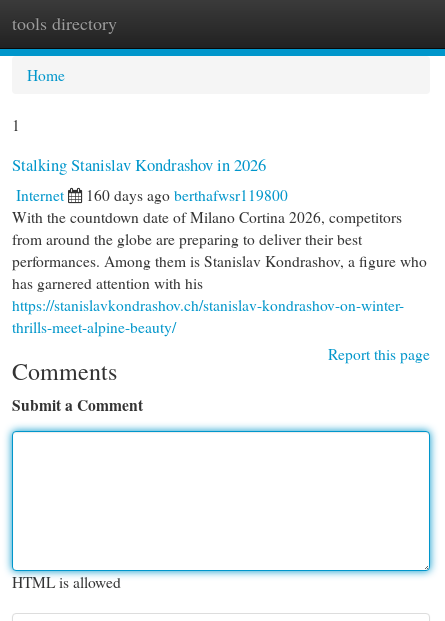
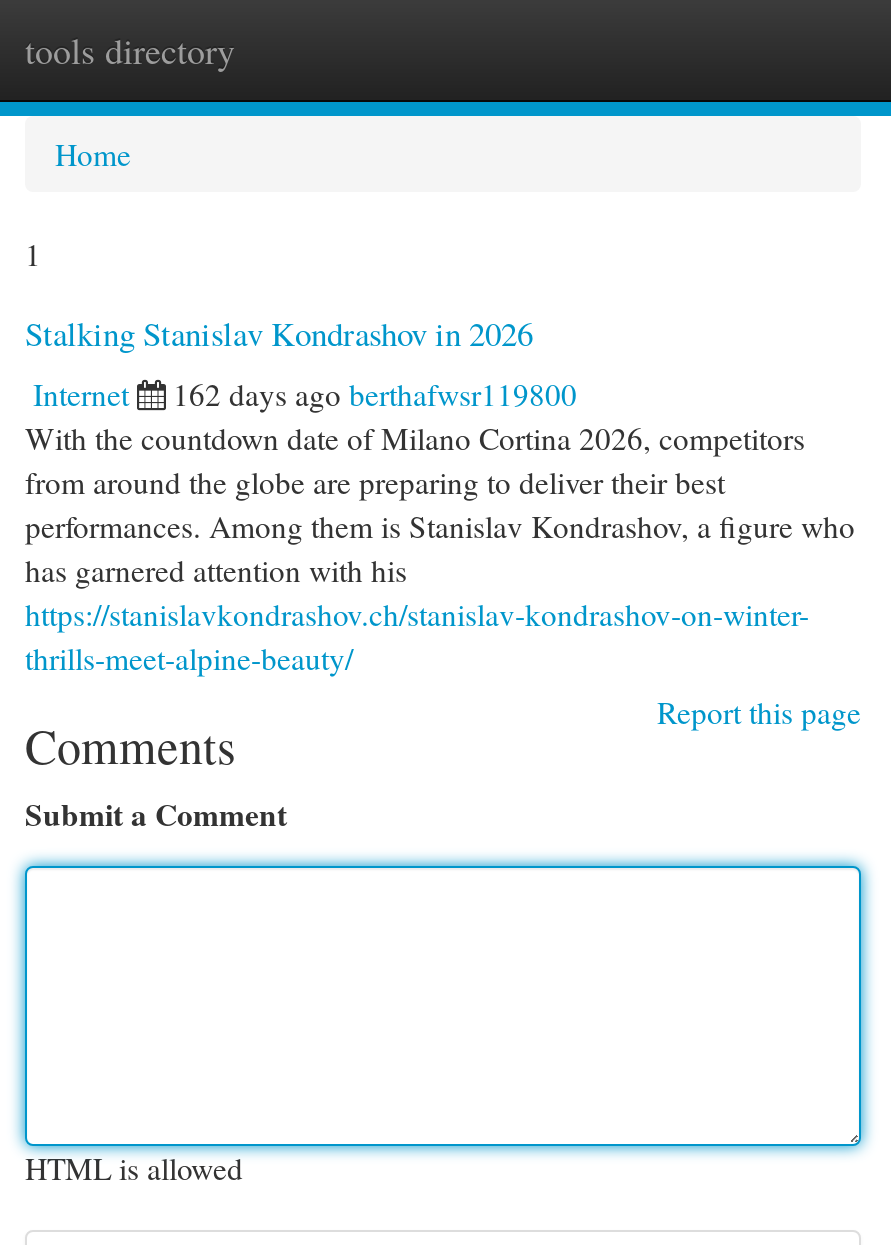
[86,185,288,205] 160 days ago berthafwsr119800 -> [173,374,577,414] 162 days ago berthafwsr119800

